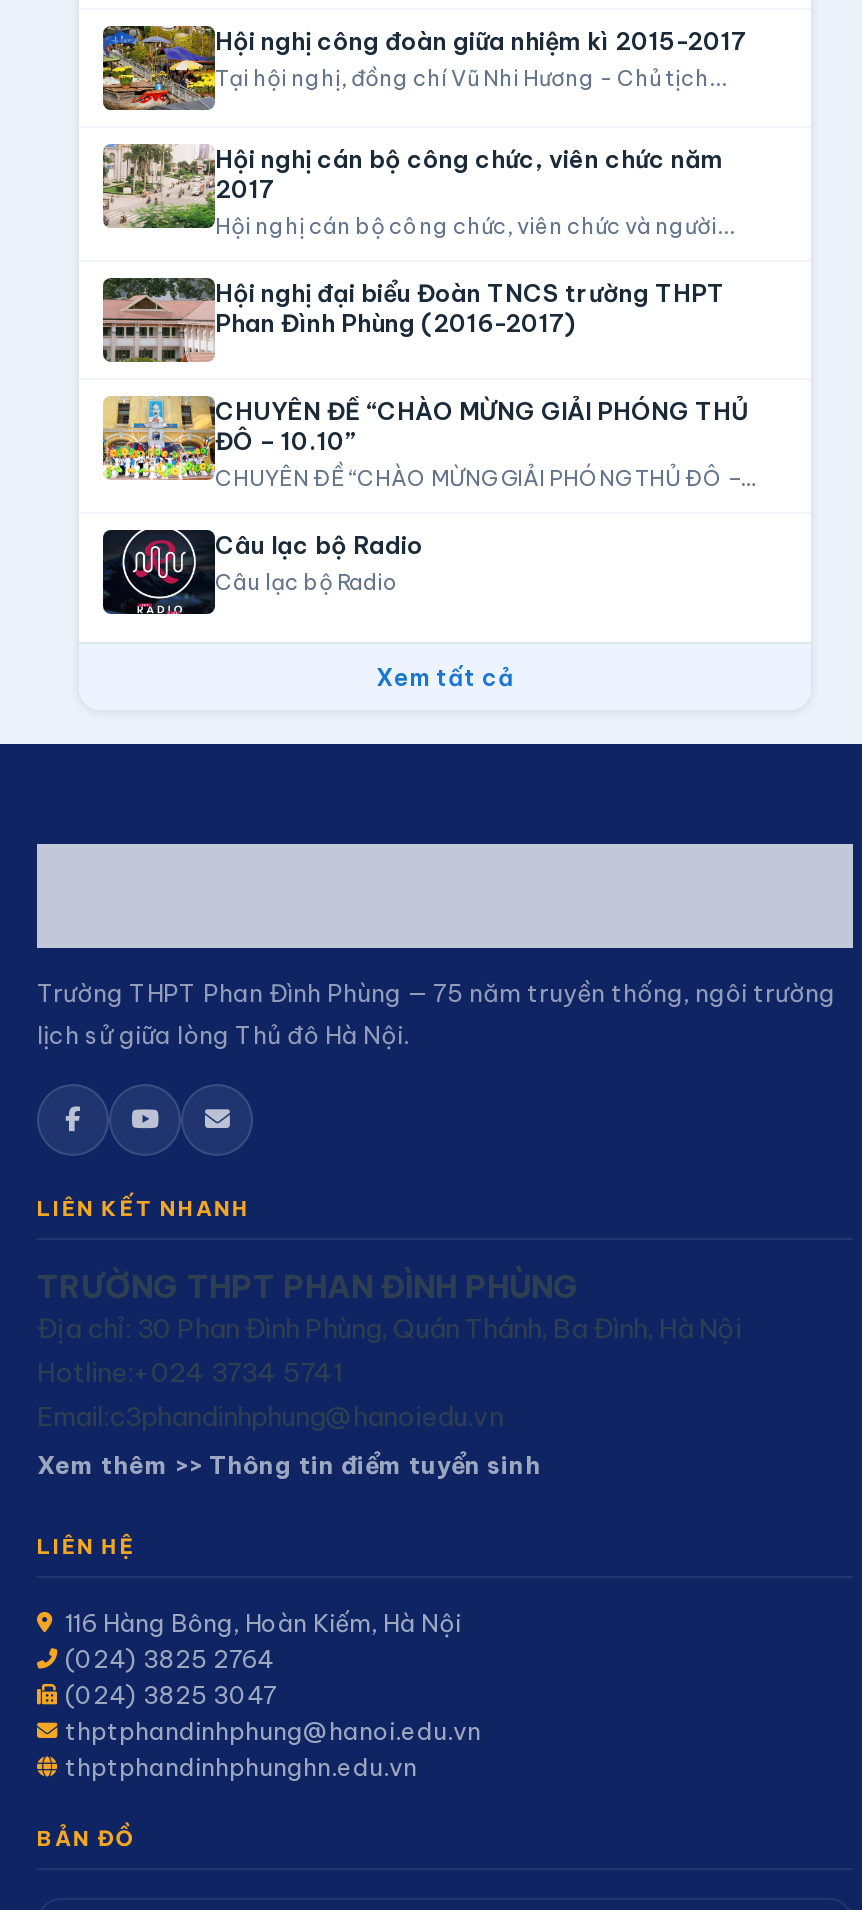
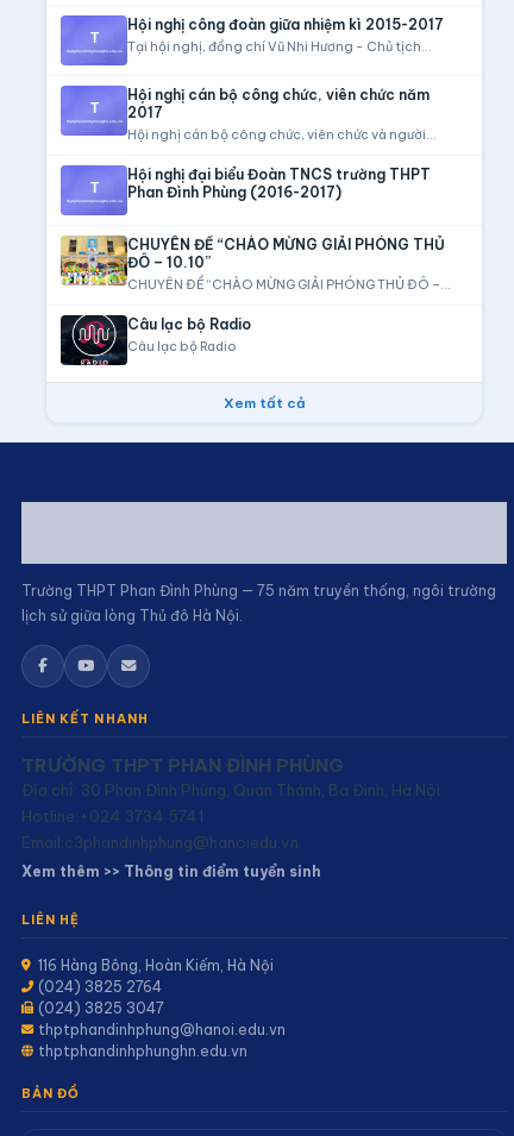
[101,24,217,112] [image] -> [59,14,127,67] [image]
[101,142,209,230] [image] -> [59,84,124,137] [image]
[101,276,215,364] [image] -> [59,164,128,216] [image]

